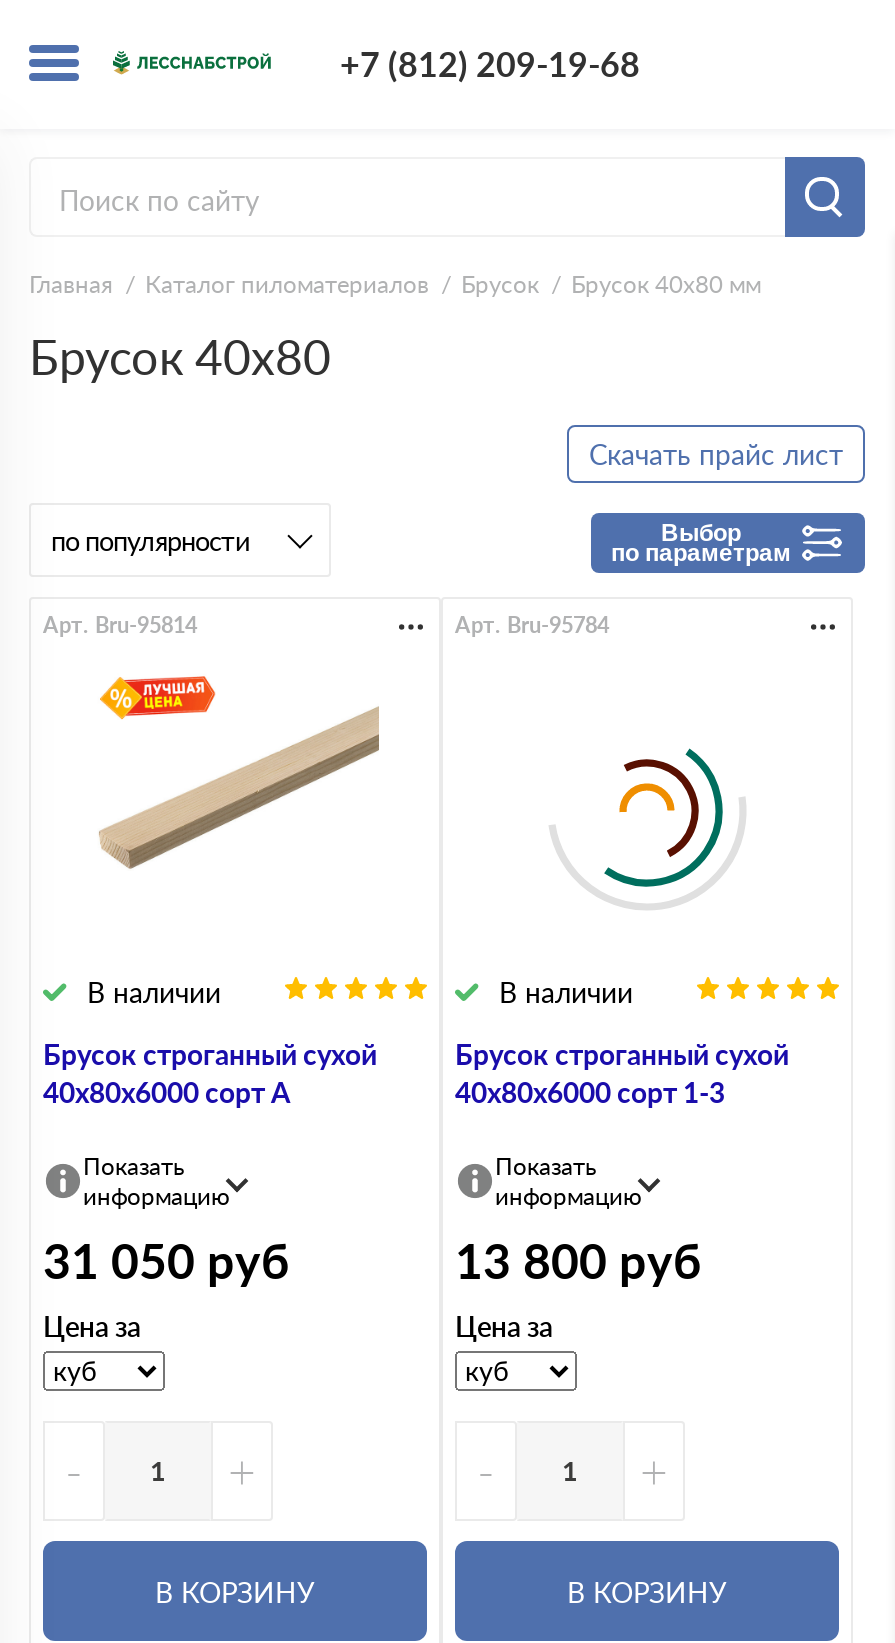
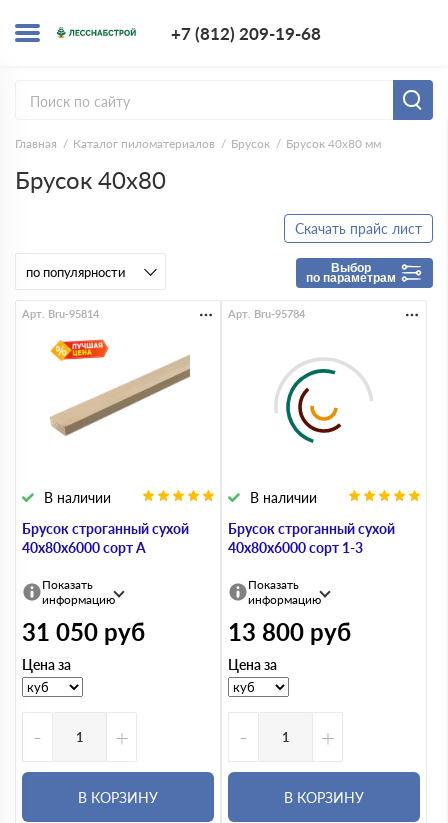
[551,715,745,909] [image] -> [275,358,372,445] [image]

